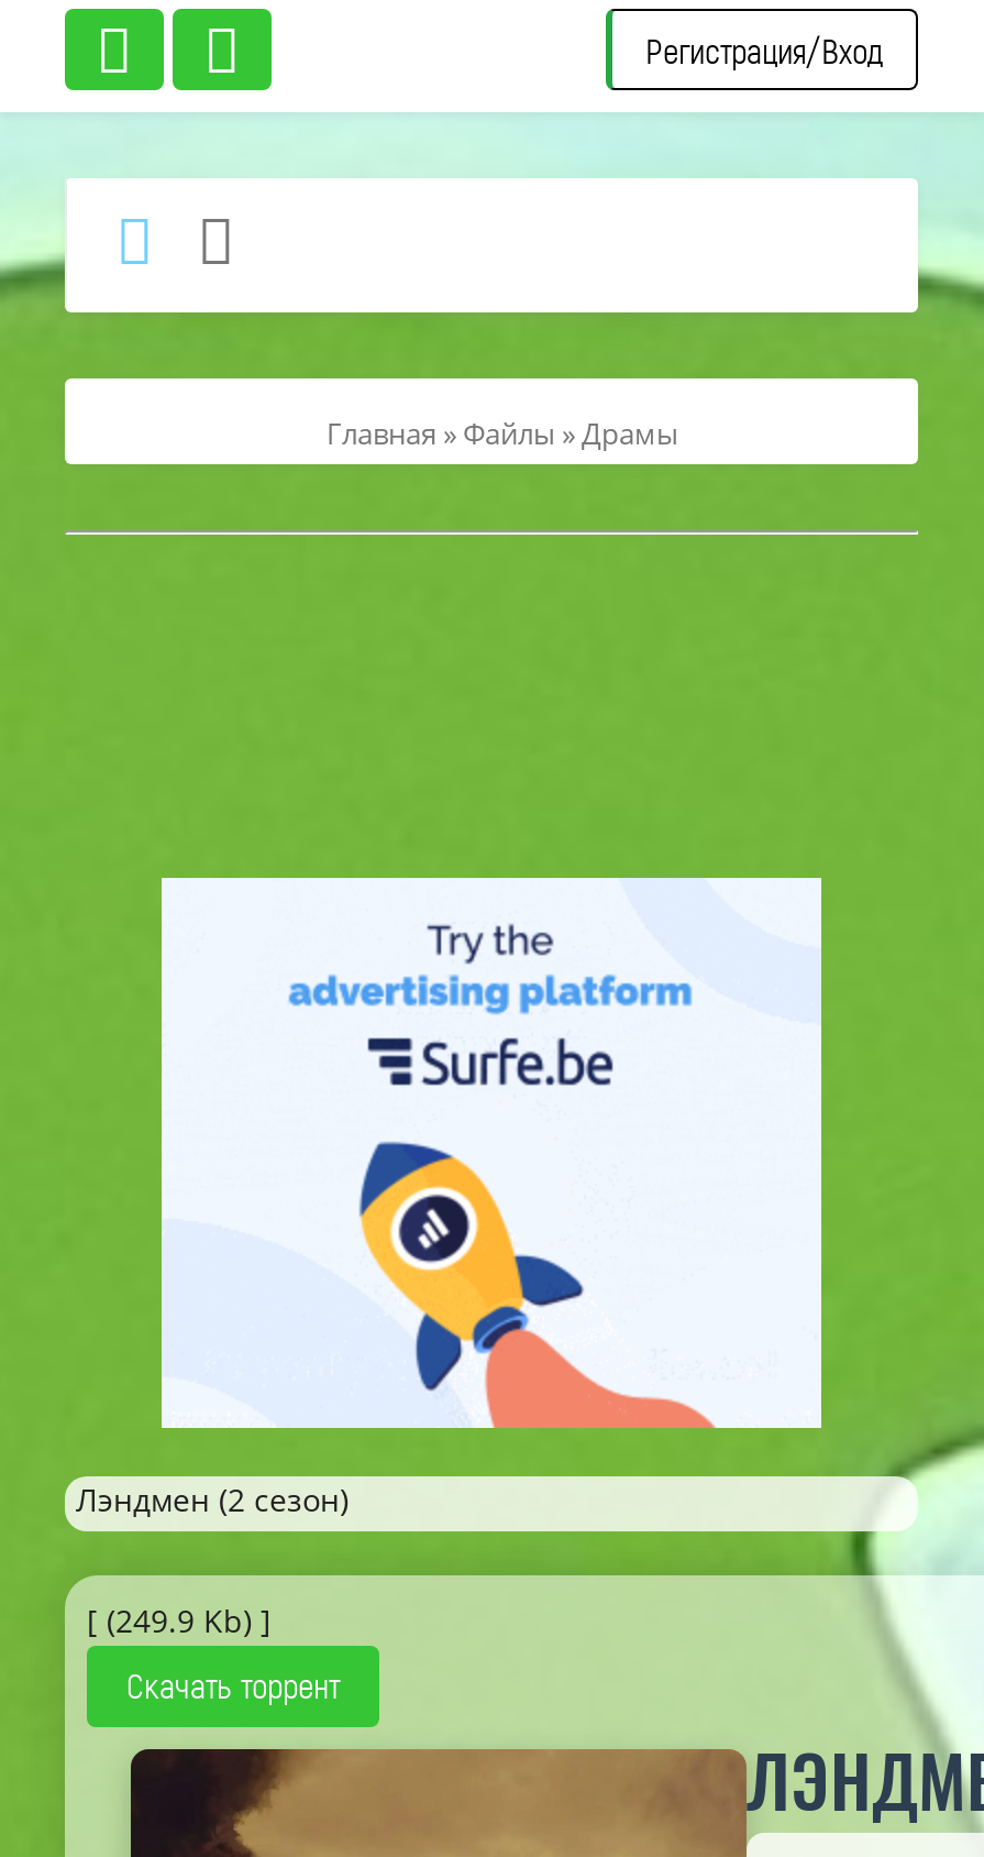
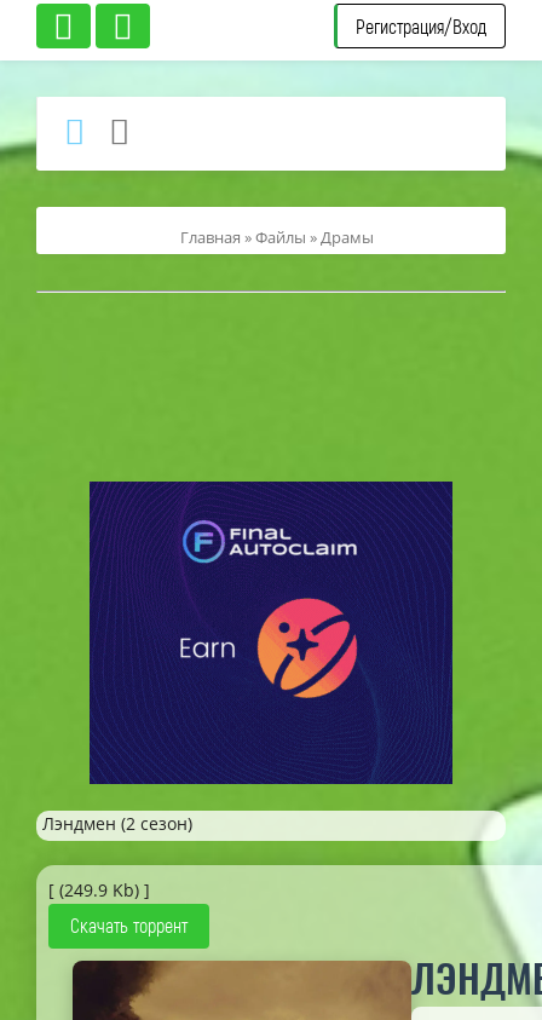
[159,876,823,1430] [image] -> [88,480,454,785] [image]

